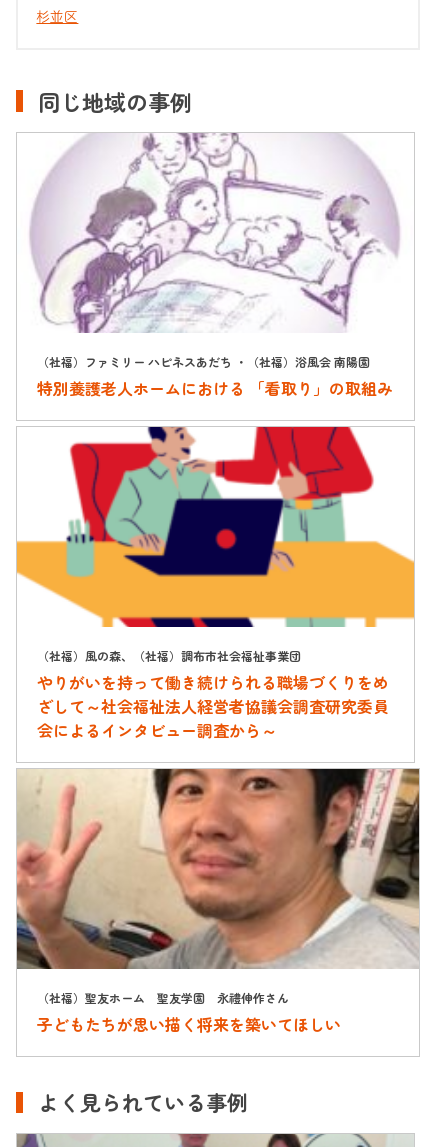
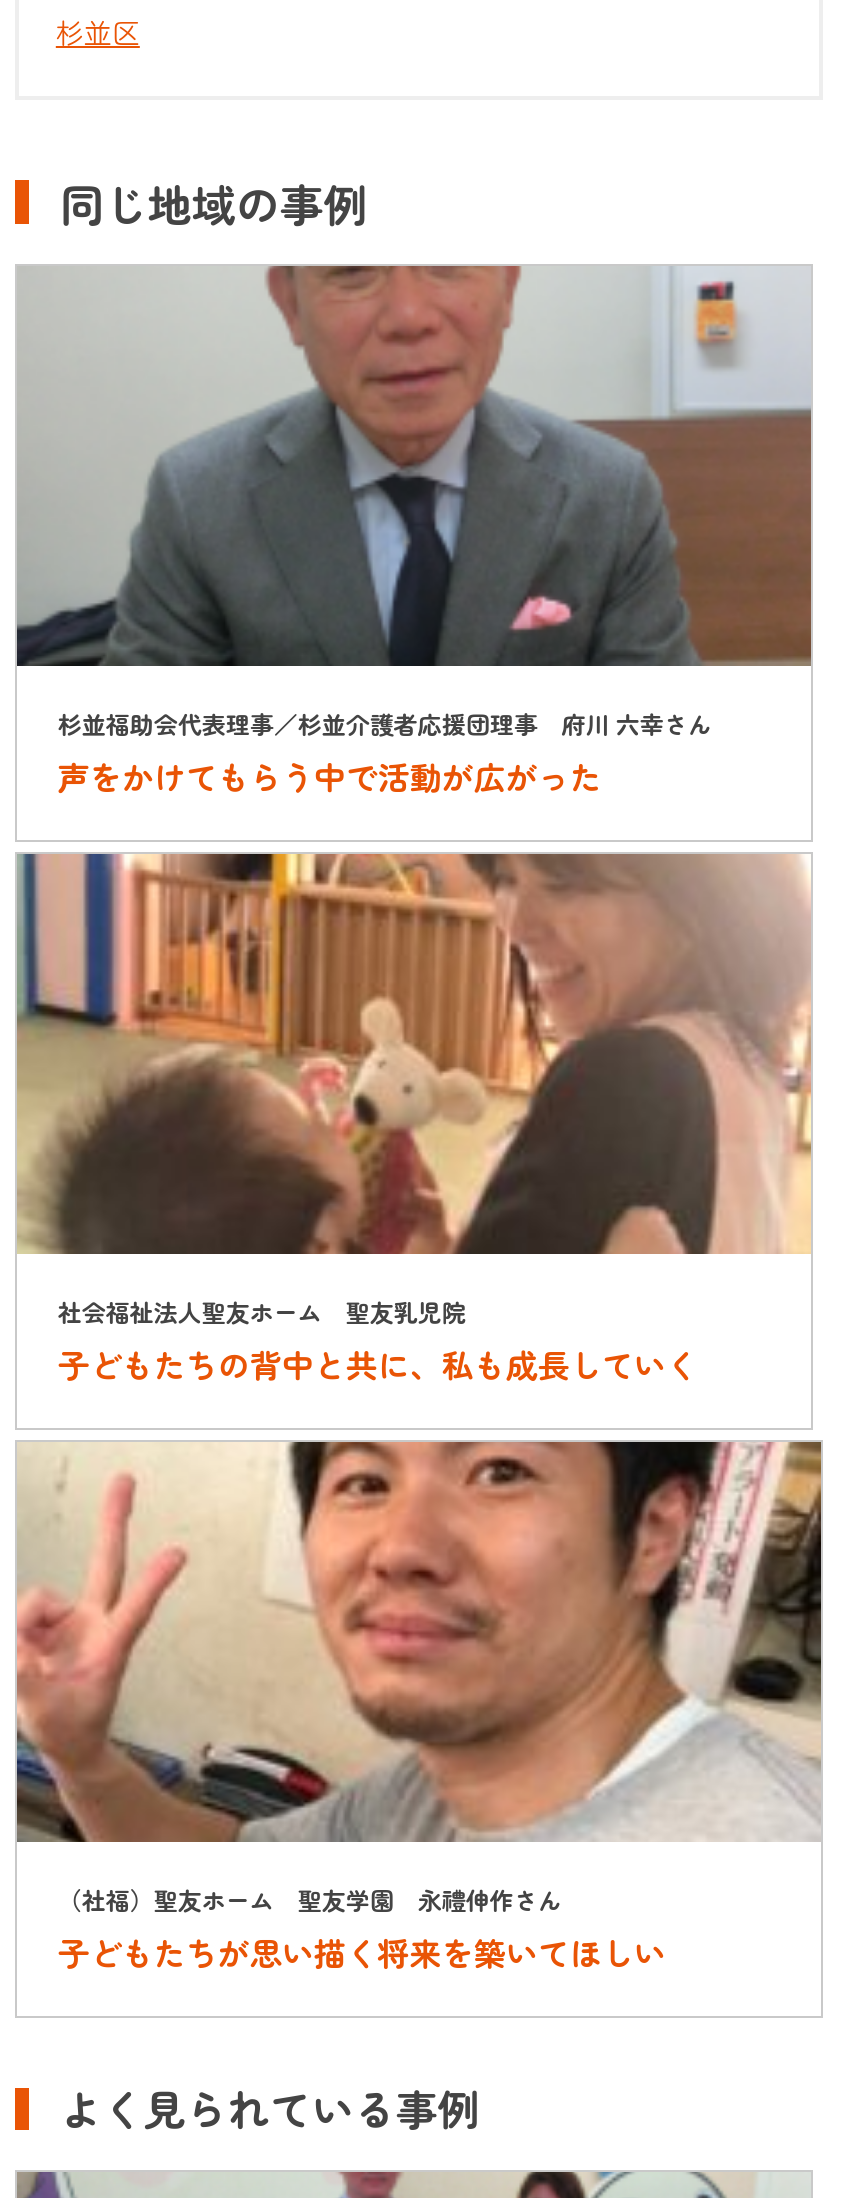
[17,132,414,400] [image] | （社福）ファミリー ハピネスあだち ・（社福）浴風会 南陽園 | 特別養護老人ホームにおける 「看取り」の取組み -> [15,264,813,800] [image] | 杉並福助会代表理事／杉並介護者応援団理事 府川 六幸さん | 声をかけてもらう中で活動が広がった
[17,426,414,742] [image] | （社福）風の森、（社福）調布市社会福祉事業団 | やりがいを持って働き続けられる職場づくりをめ | ざして～社会福祉法人経営者協議会調査研究委員 | 会によるインタビュー調査から～ -> [15,852,813,1388] [image] | 社会福祉法人聖友ホーム 聖友乳児院 | 子どもたちの背中と共に、私も成長していく

